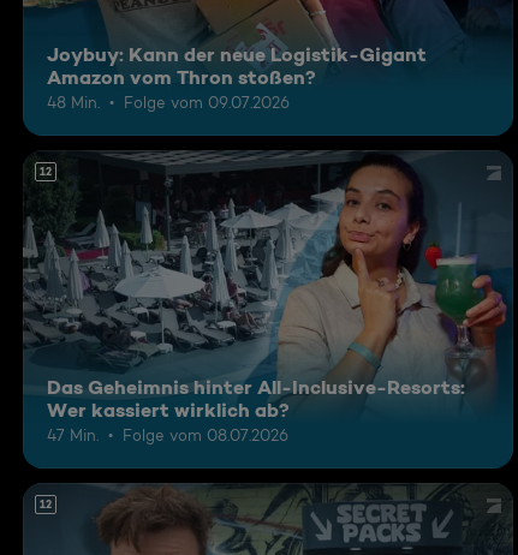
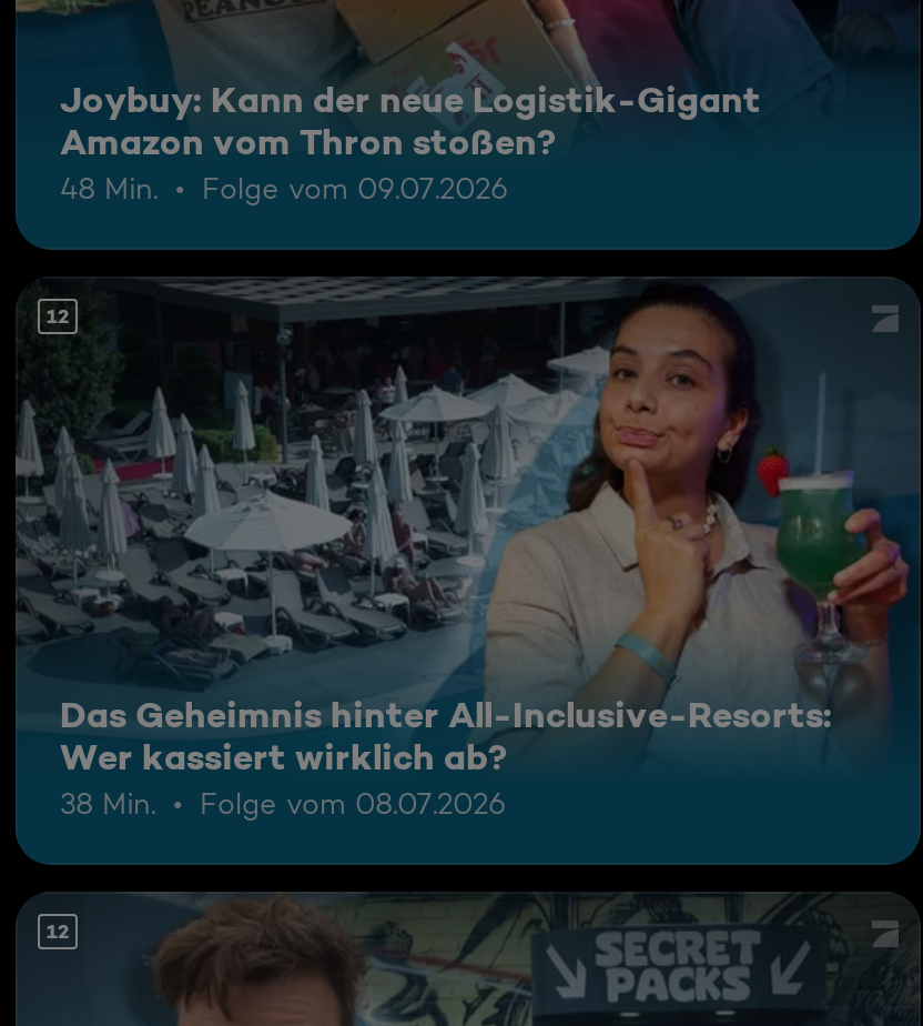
[47,425,288,444] 47 Min. Folge vom 08.07.2026 -> [60,785,506,821] 38 Min. Folge vom 08.07.2026

